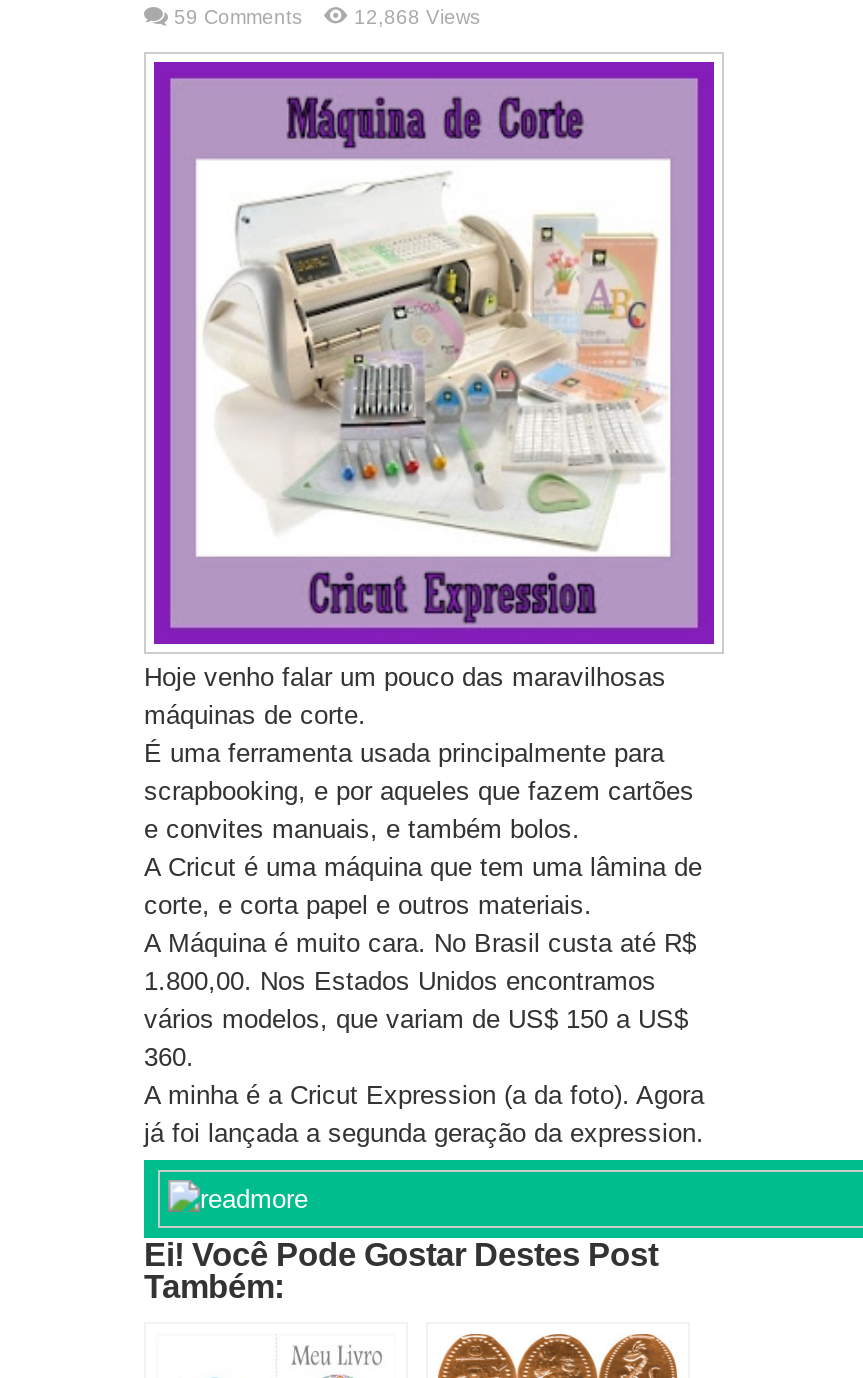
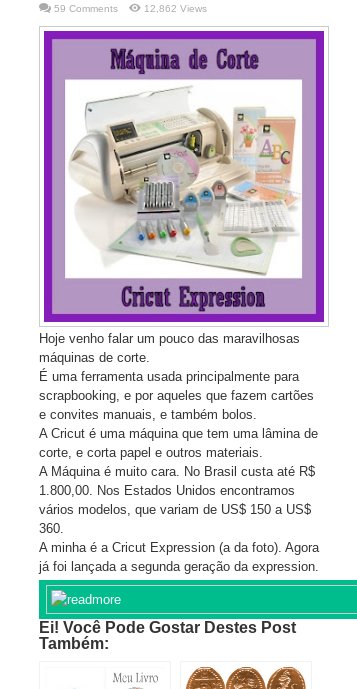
[354,6,480,28] 12,868 Views -> [144,3,207,14] 12,862 Views

